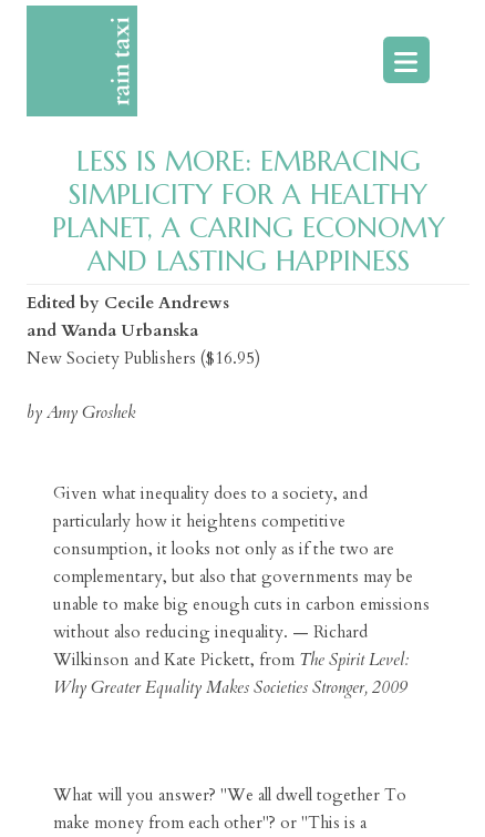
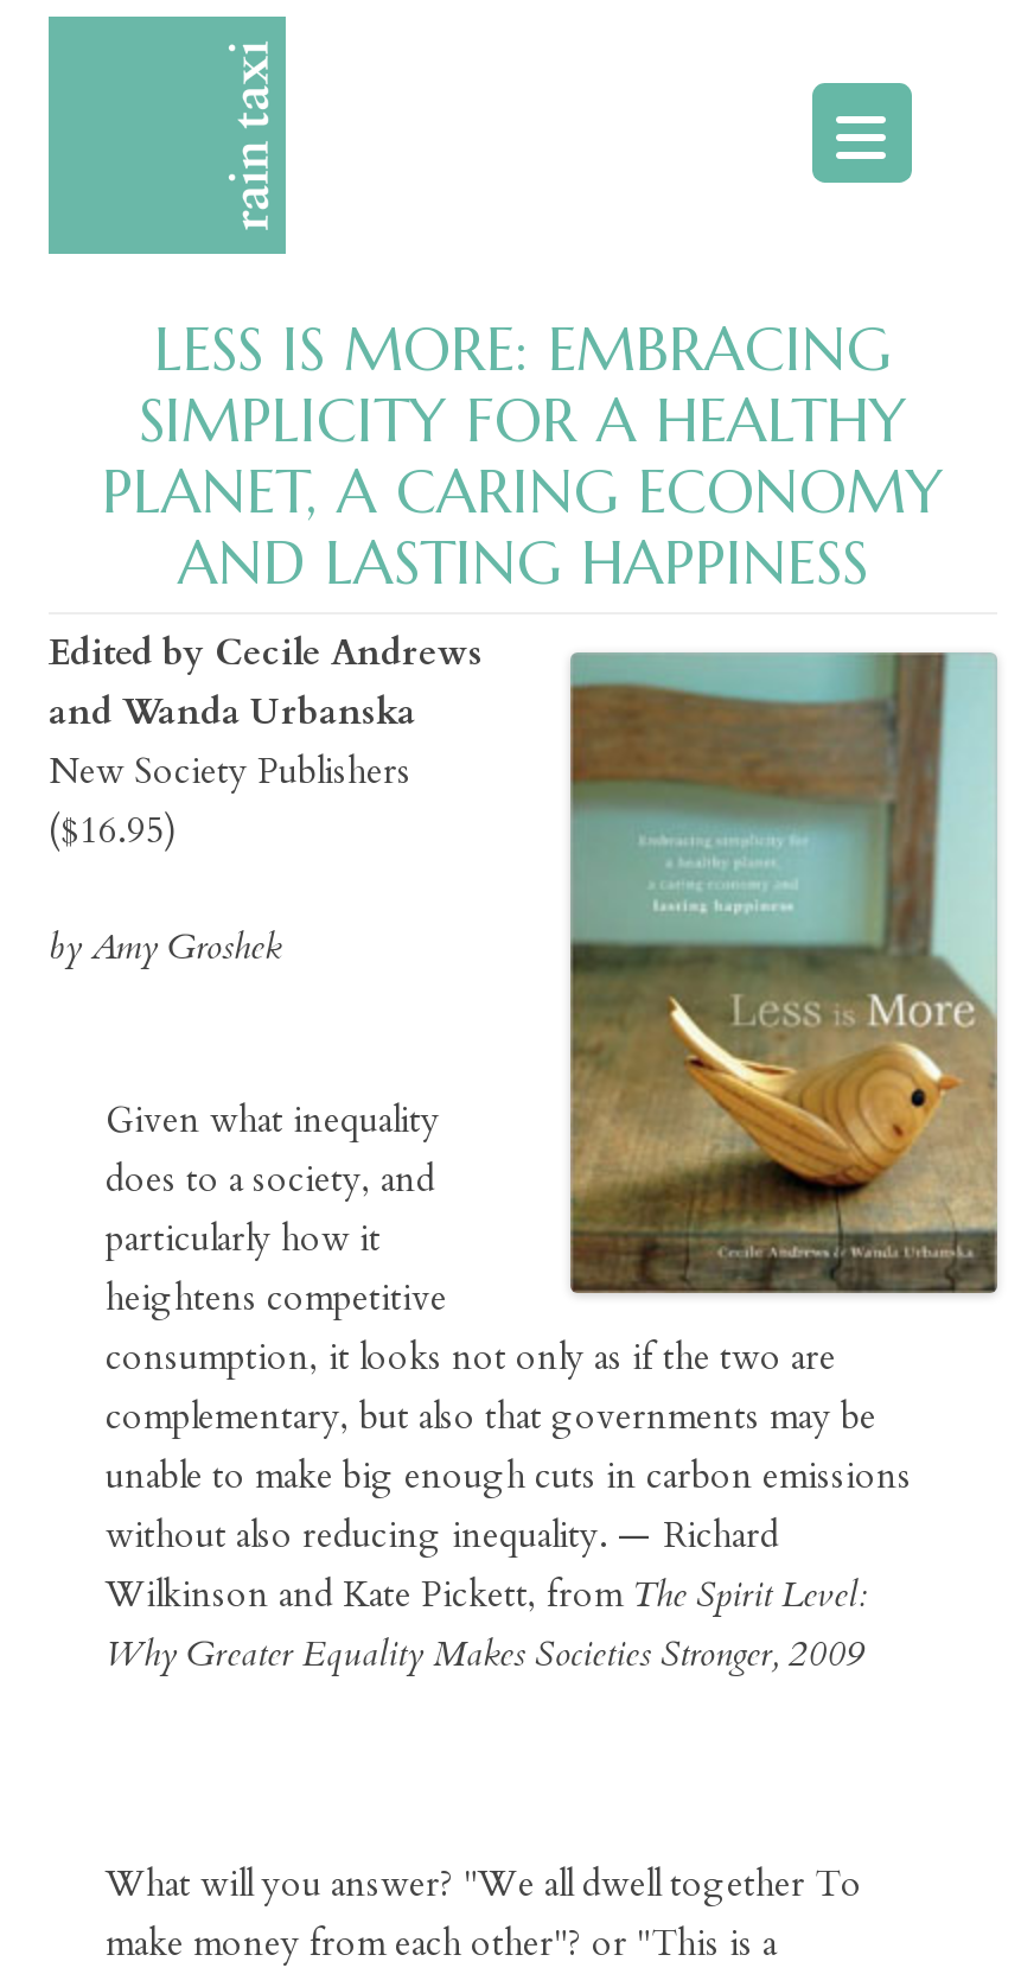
none -> [568,650,1000,1298] [image]

